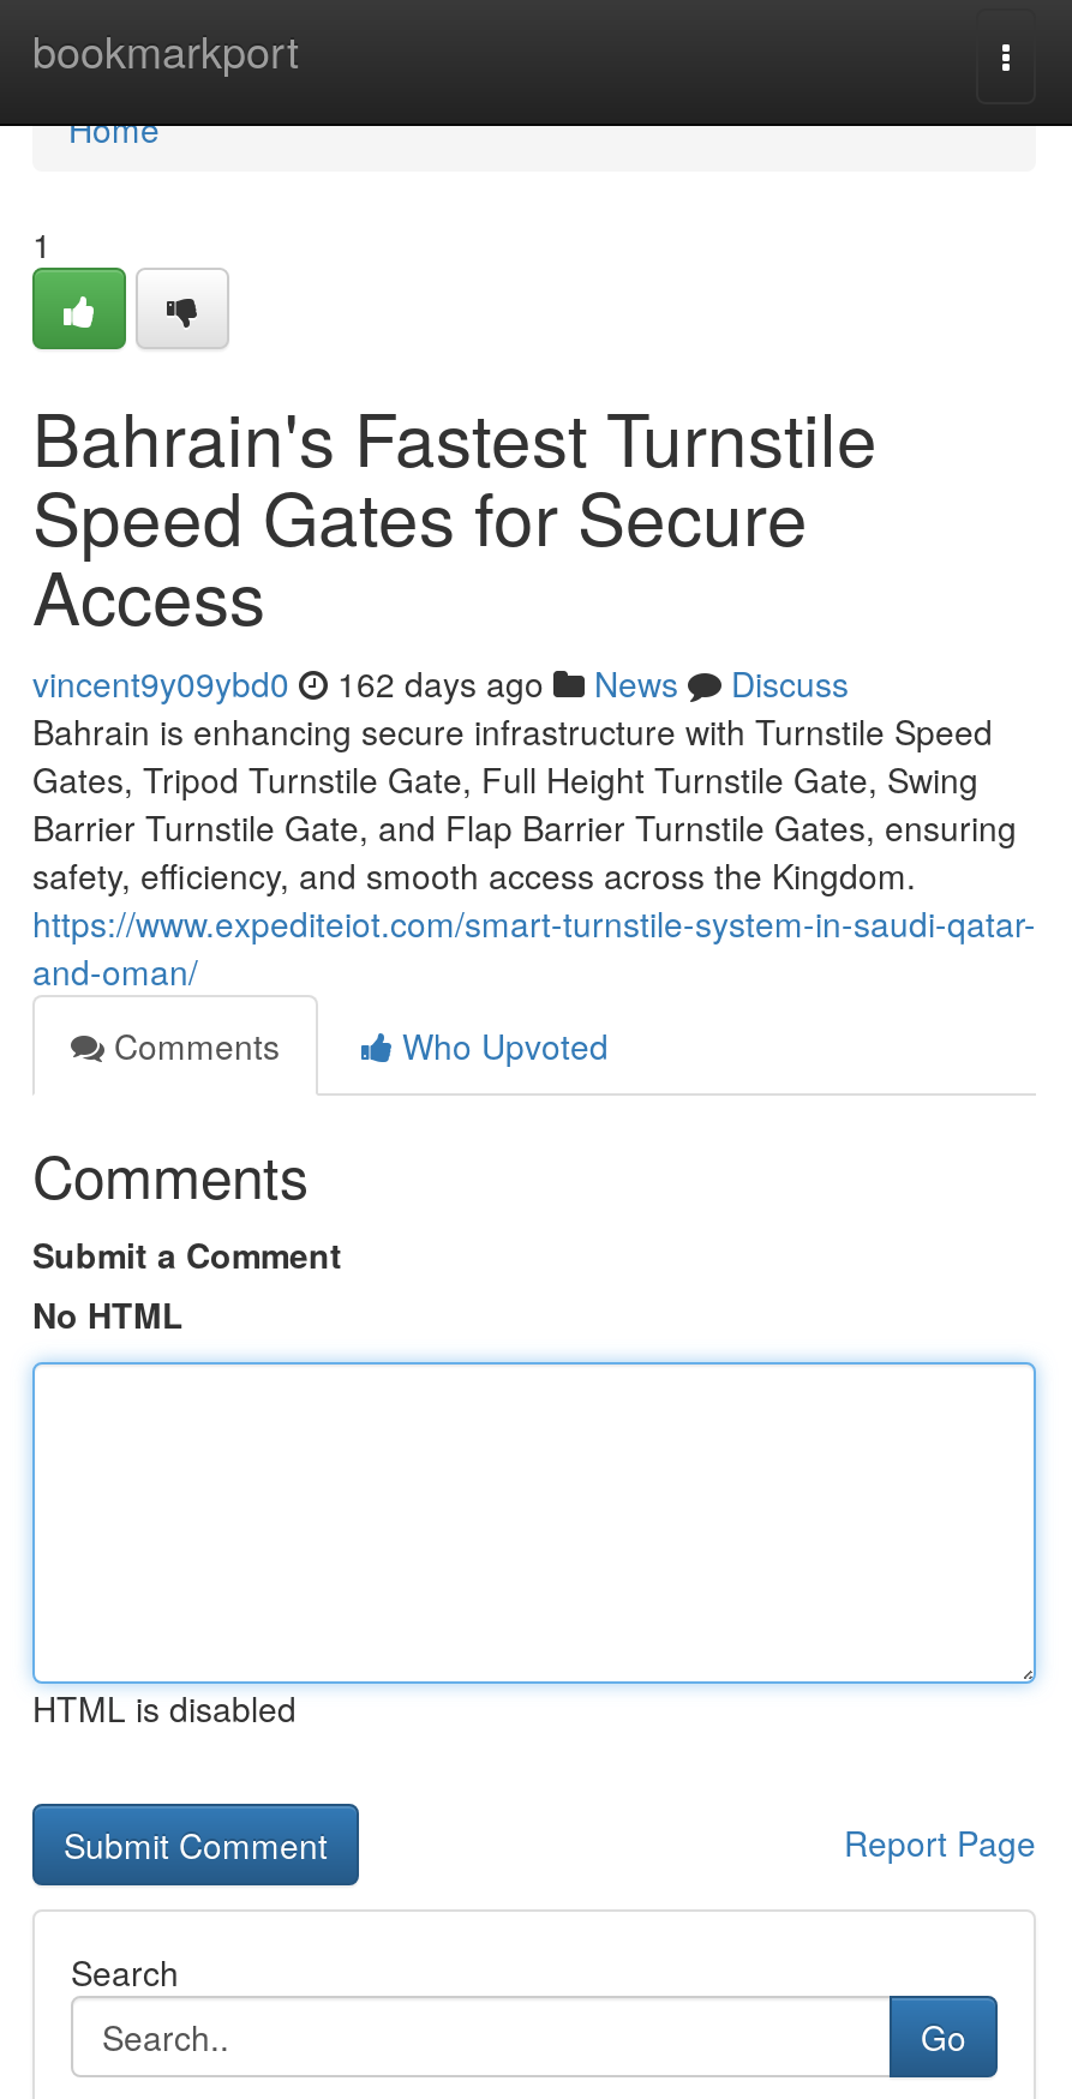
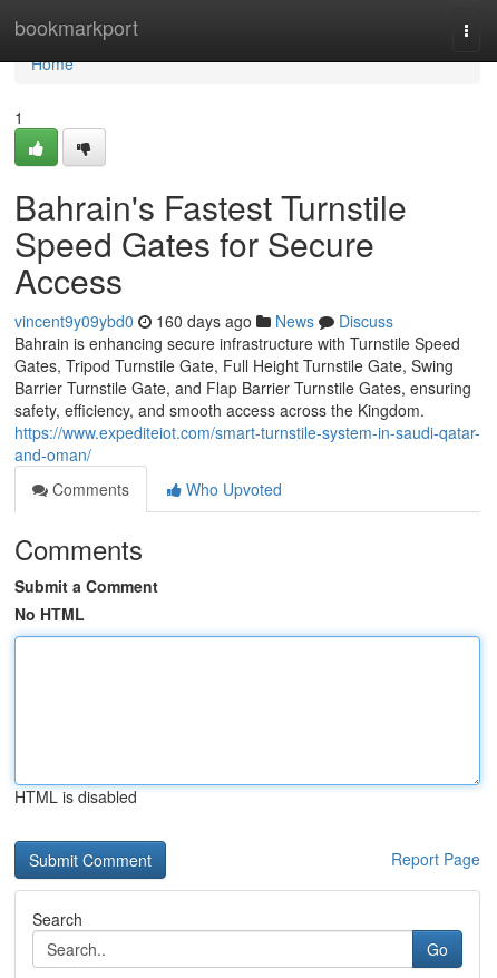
[32,659,849,707] vincent9y09ybd0 162 days ago News Discuss -> [14,310,393,332] vincent9y09ybd0 160 days ago News Discuss

